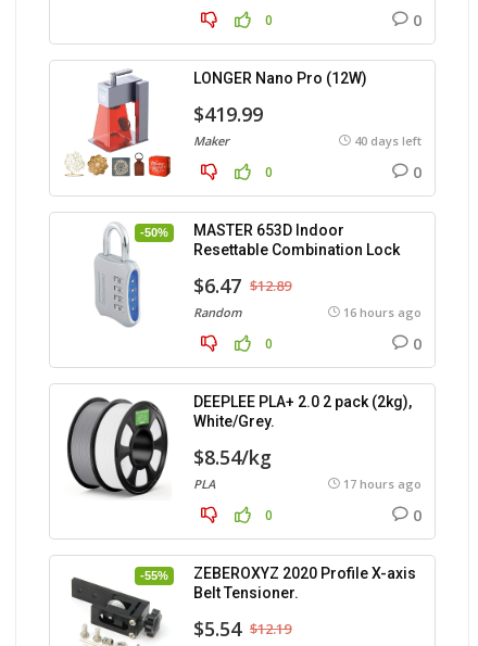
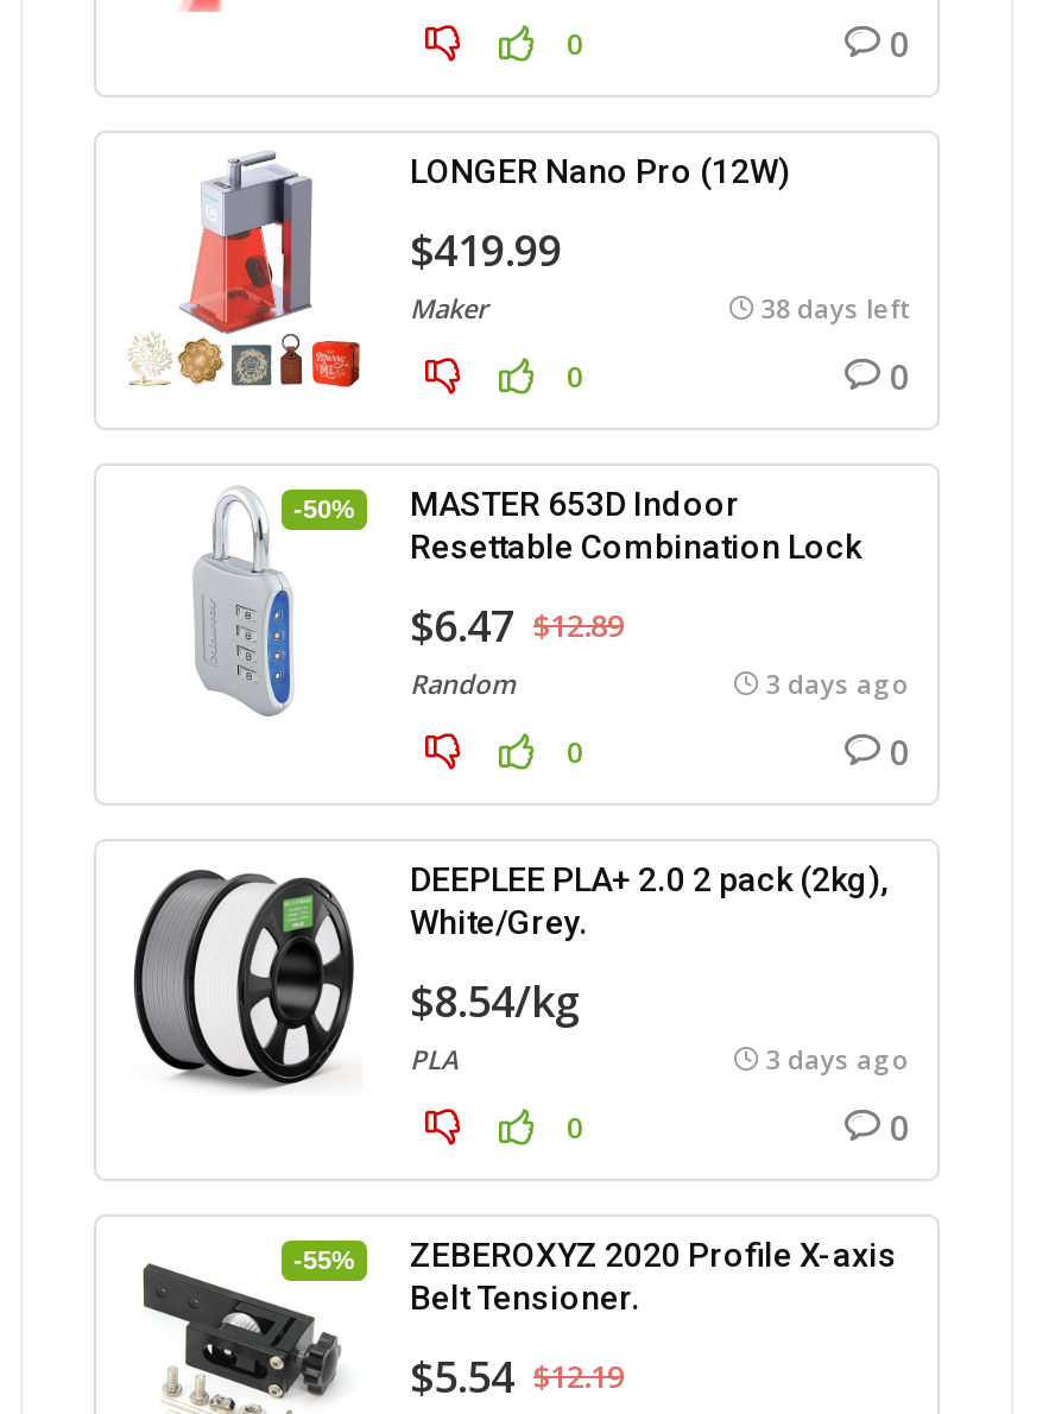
[354,132,422,149] 40 days left -> [762,290,909,326] 38 days left
[343,304,422,320] 16 hours ago -> [766,665,909,701] 3 days ago
[343,476,422,492] 17 hours ago -> [766,1041,909,1077] 3 days ago

